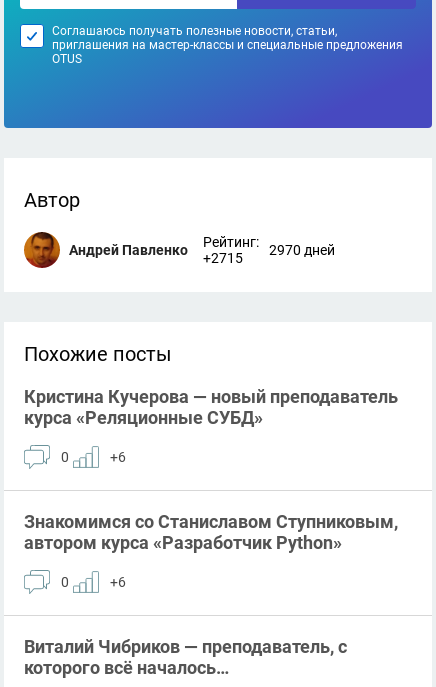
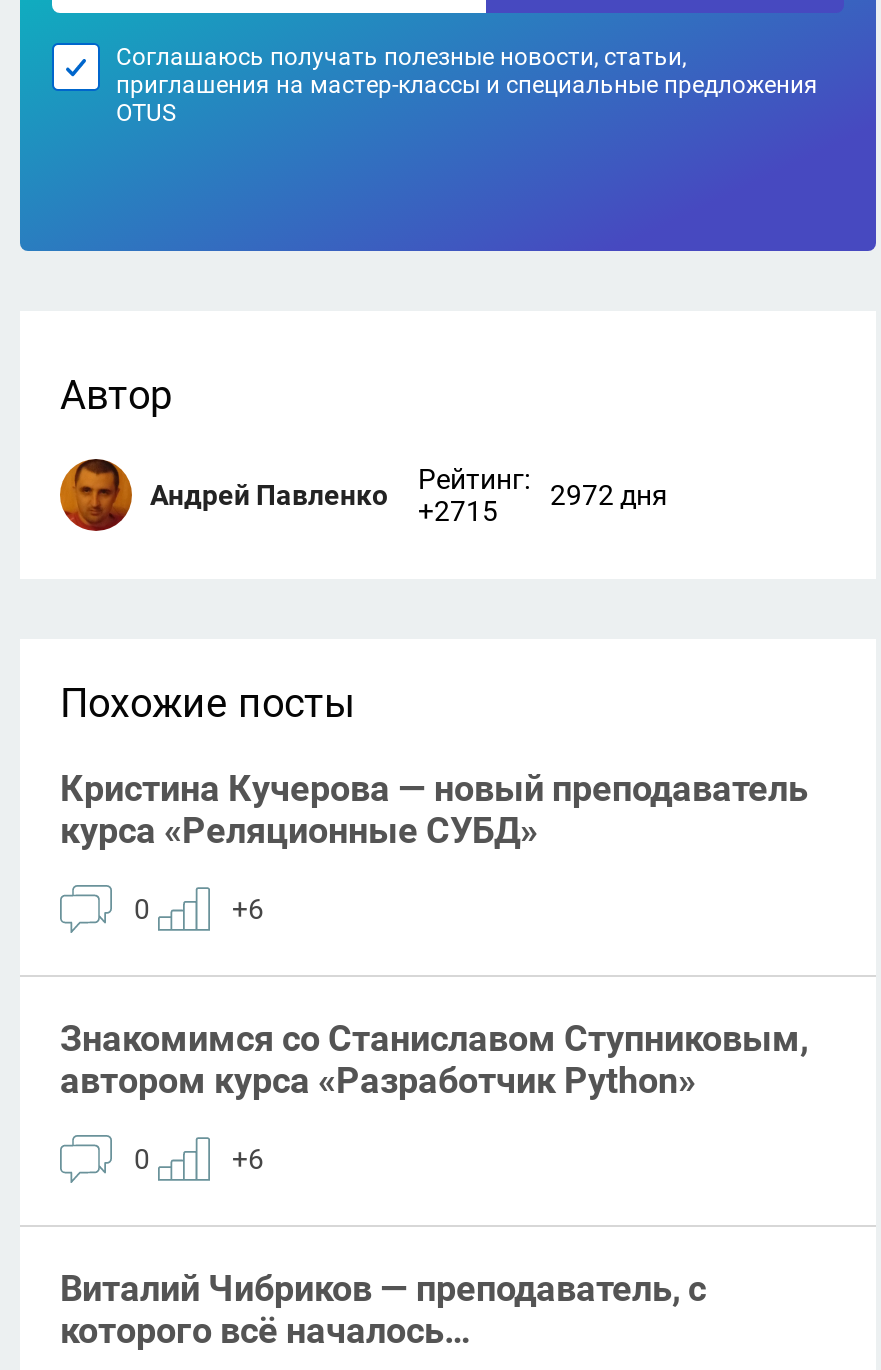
[69,234,335,266] Андрей Павленко Рейтинг: +2715 2970 дней -> [150,462,668,526] Андрей Павленко Рейтинг: +2715 2972 дня

